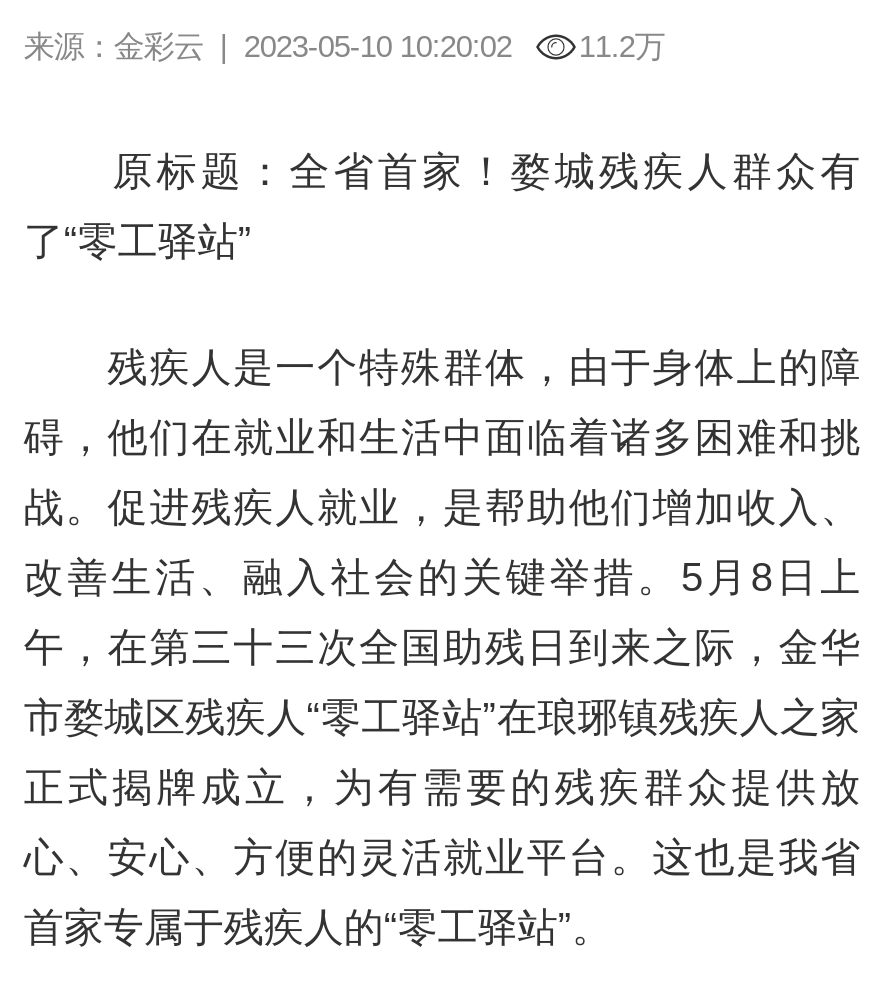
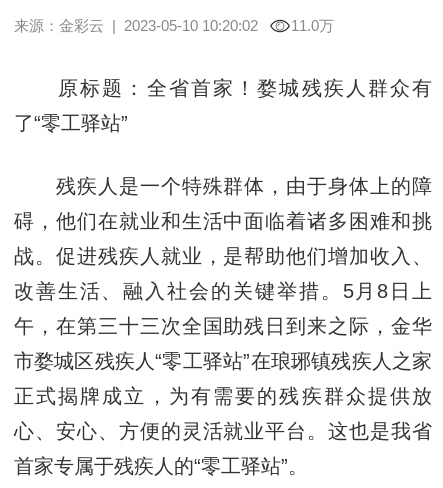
[579,28,665,62] 11.2万 -> [291,17,334,34] 11.0万

